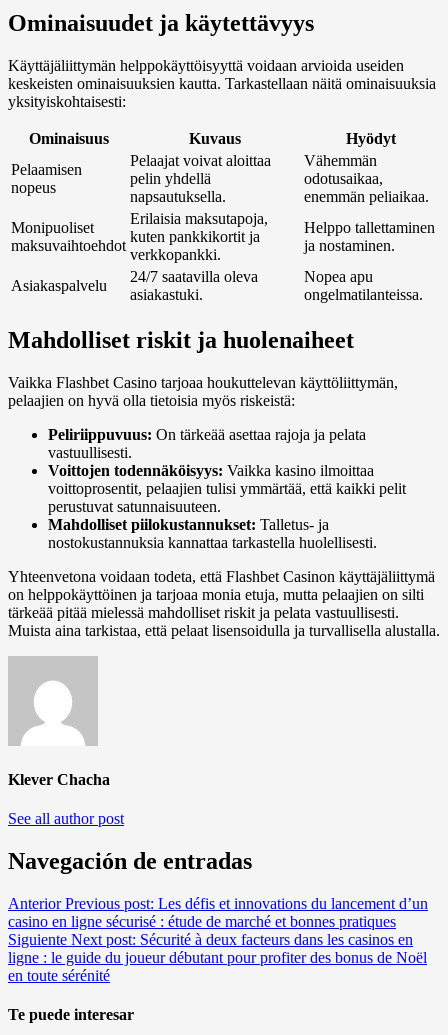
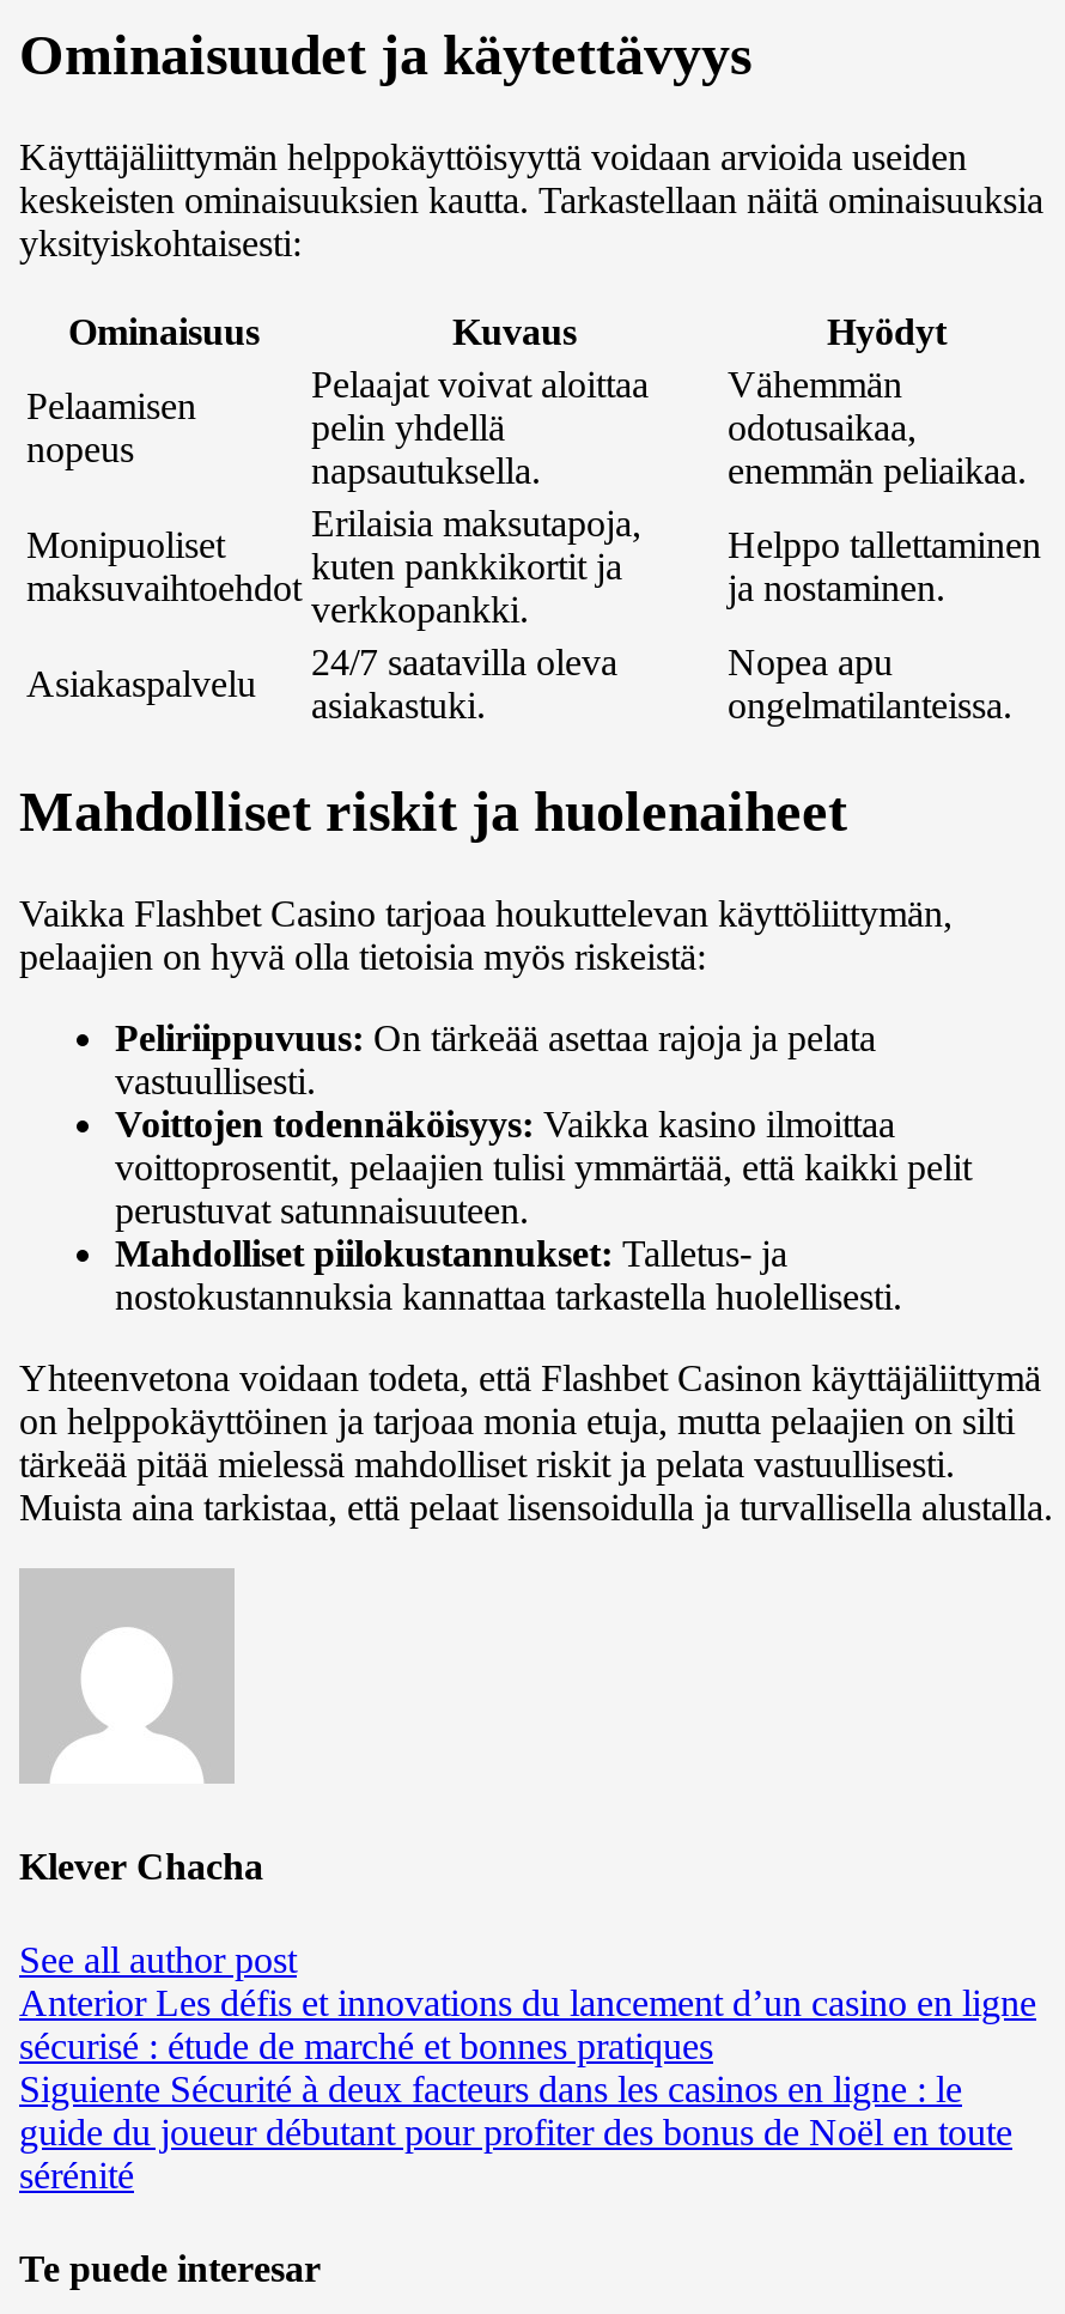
[8,848,428,984] Navegación de entradas | Anterior Previous post: Les défis et innovations du lancement d’un | casino en ligne sécurisé : étude de marché et bonnes pratiques | Siguiente Next post: Sécurité à deux facteurs dans les casinos en | ligne : le guide du joueur débutant pour profiter des bonus de Noël | en toute sérénité -> [19,1982,1036,2195] Anterior Les défis et innovations du lancement d’un casino en ligne | sécurisé : étude de marché et bonnes pratiques | Siguiente Sécurité à deux facteurs dans les casinos en ligne : le | guide du joueur débutant pour profiter des bonus de Noël en toute | sérénité

